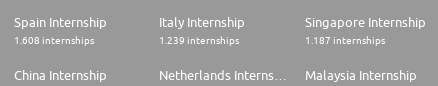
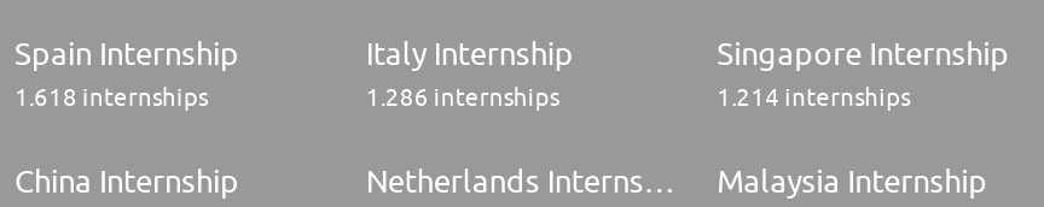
[14,34,94,46] 1.608 internships -> [14,82,208,111] 1.618 internships
[159,34,239,46] 1.239 internships -> [366,82,559,111] 1.286 internships
[305,34,385,46] 1.187 internships -> [717,82,910,111] 1.214 internships

